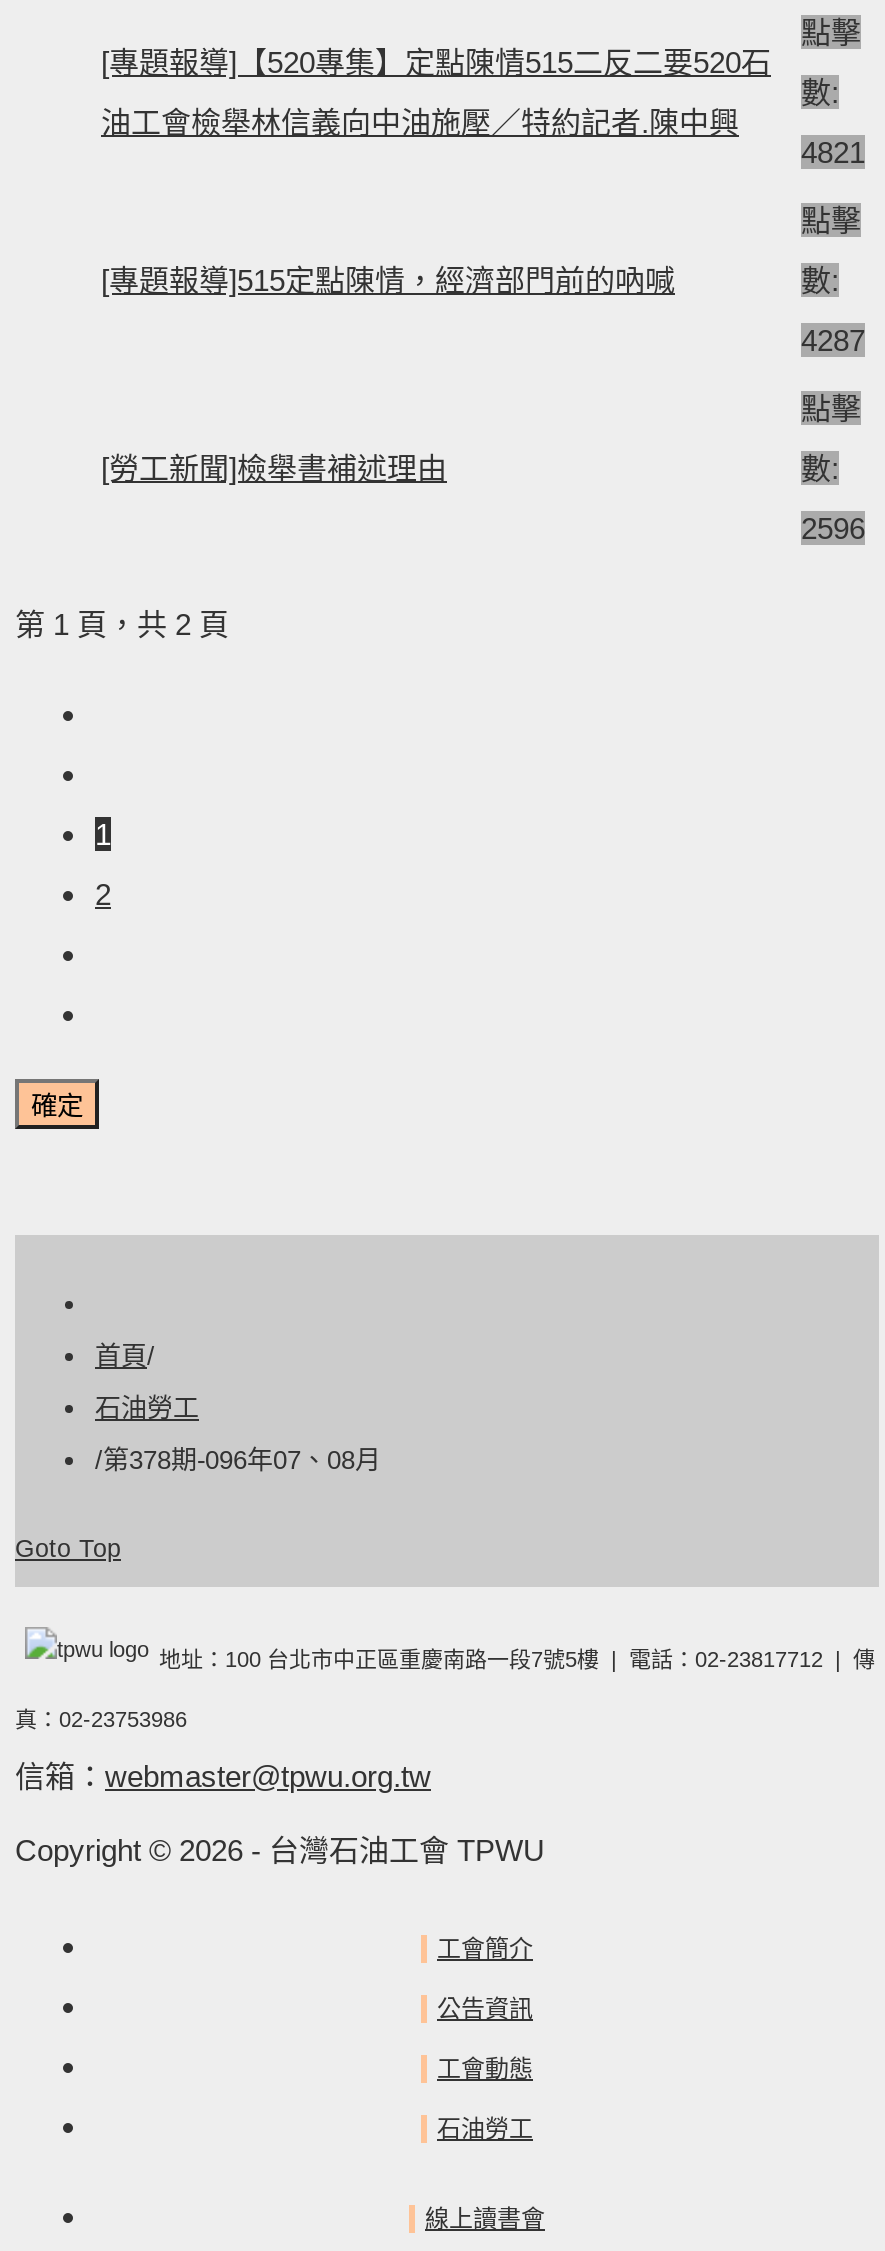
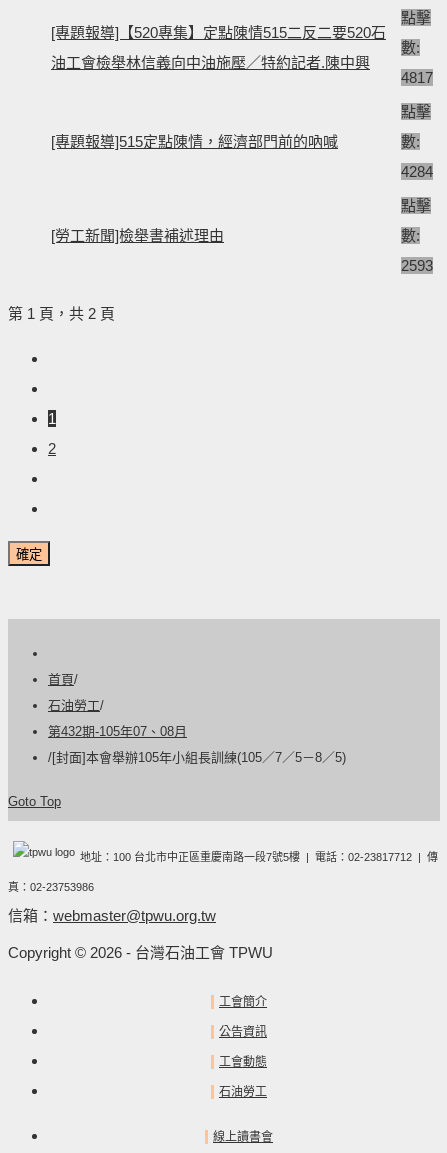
[801,135,865,169] 4821 -> [401,69,433,86] 4817
[801,323,865,357] 4287 -> [401,163,433,180] 4284
[801,511,865,545] 2596 -> [401,257,433,274] 2593
[95,1393,381,1475] 石油勞工 | /第378期-096年07、08月 -> [48,698,346,765] 石油勞工/ | 第432期-105年07、08月 | /[封面]本會舉辦105年小組長訓練(105／7／5－8／5)

